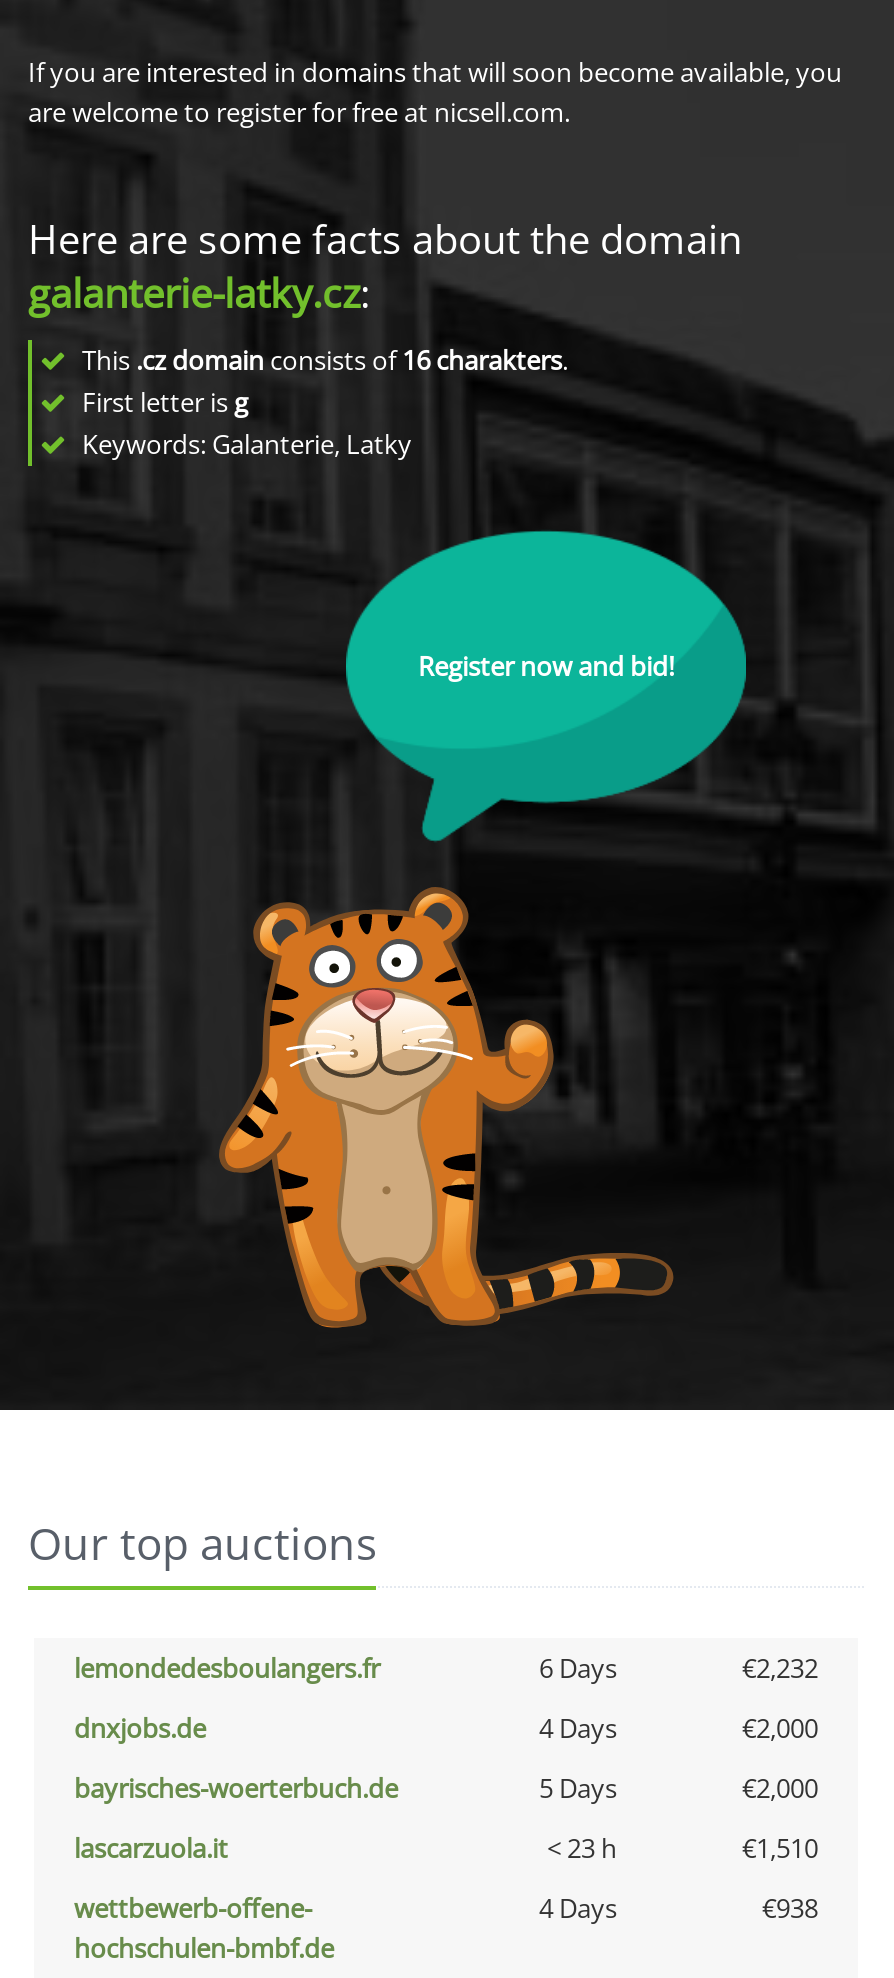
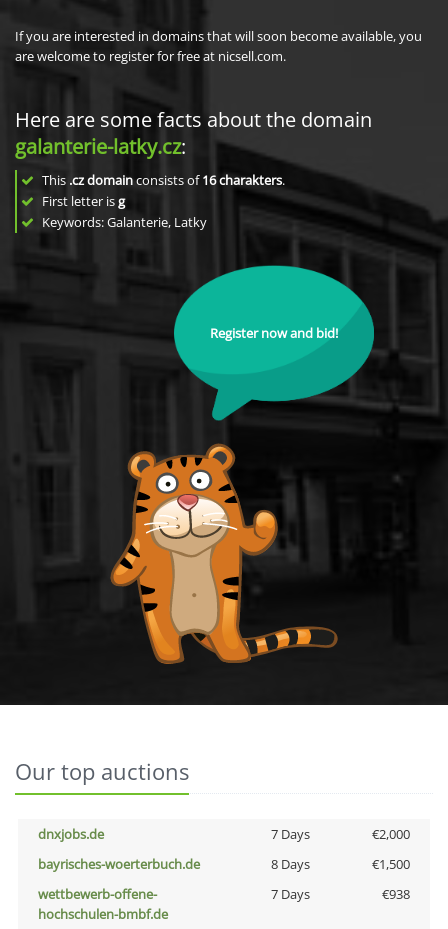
[74,1650,818,1686] lemondedesboulangers.fr | 6 Days | €2,232 -> none
[539,1710,617,1746] 4 Days -> [270,825,309,843] 7 Days
[74,1770,818,1866] 5 Days | €2,000 | lascarzuola.it | < 23 h | €1,510 -> [270,855,410,873] 8 Days | €1,500
[539,1890,617,1926] 4 Days -> [270,885,309,903] 7 Days

